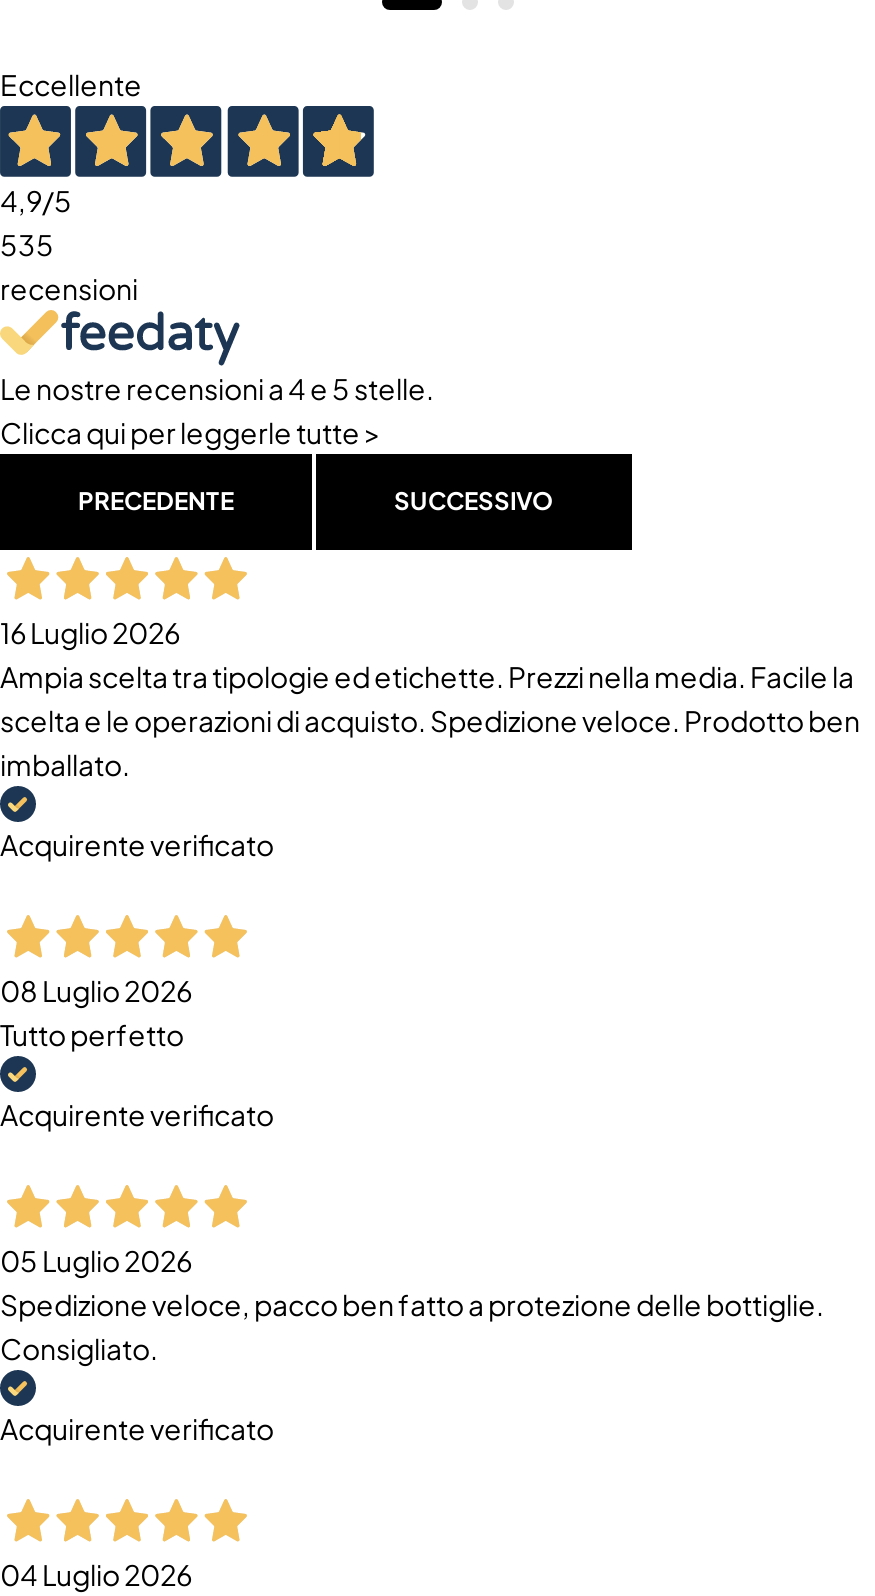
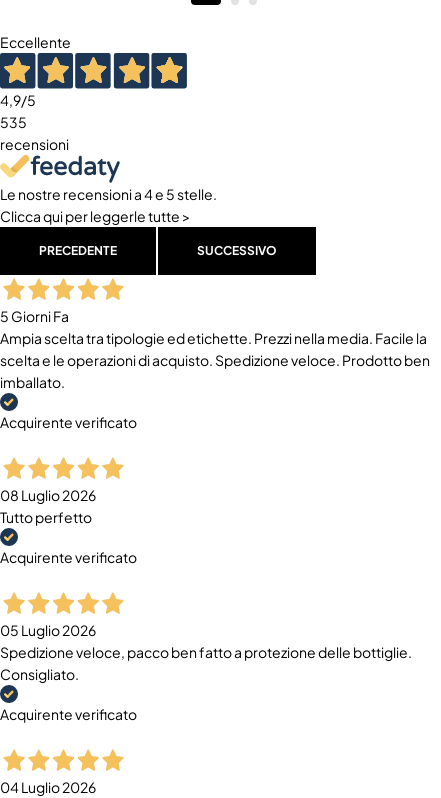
[0,614,180,650] 16 Luglio 2026 -> [0,307,69,325] 5 Giorni Fa

